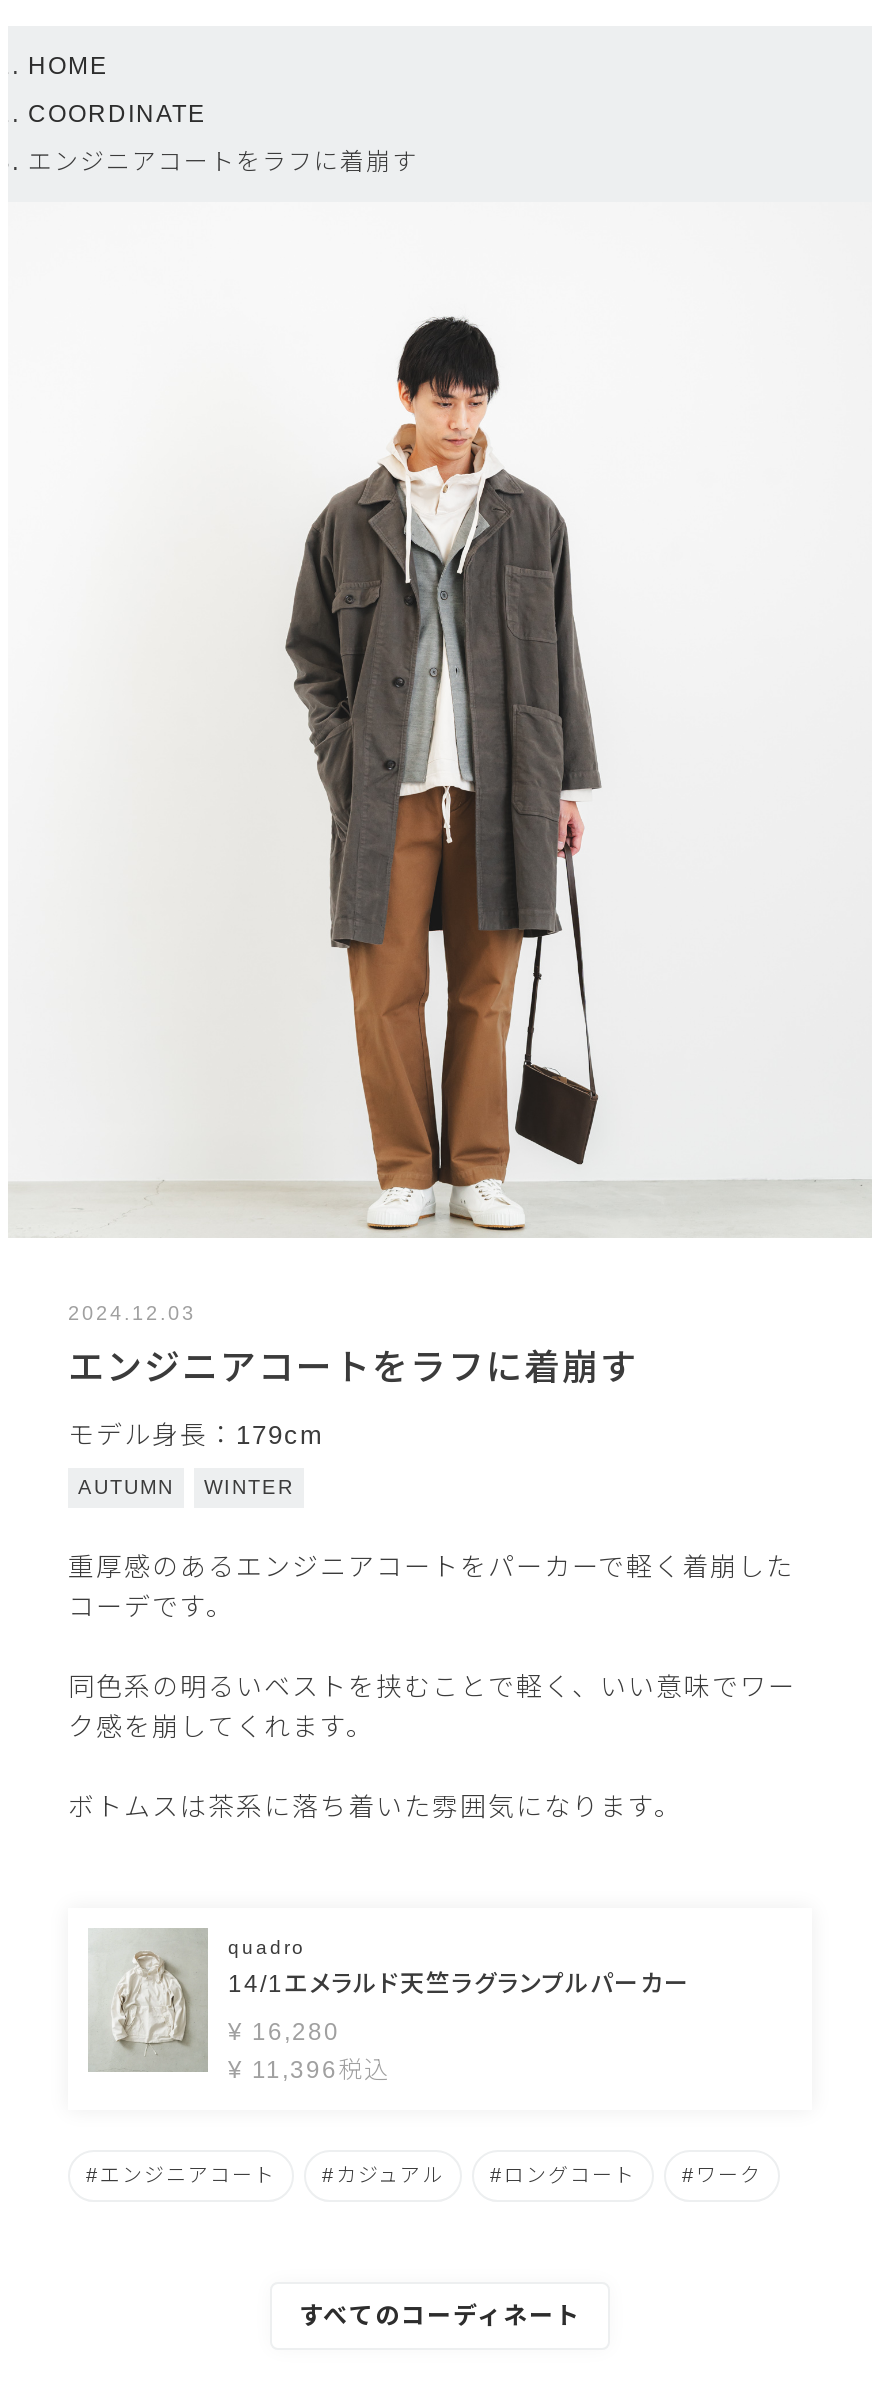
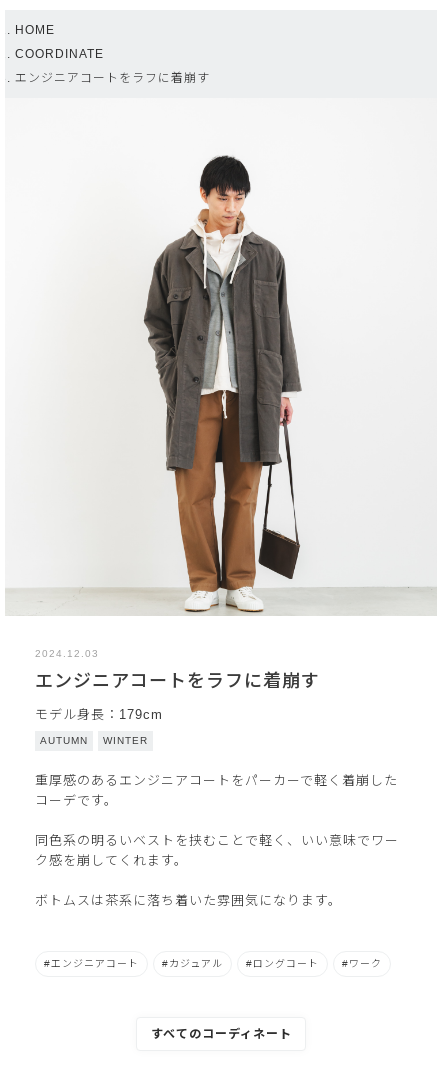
[88,1928,690,2085] [image] | quadro | 14/1エメラルド天竺ラグランプルパーカー | ¥ 16,280 | ¥ 11,396税込 -> none

